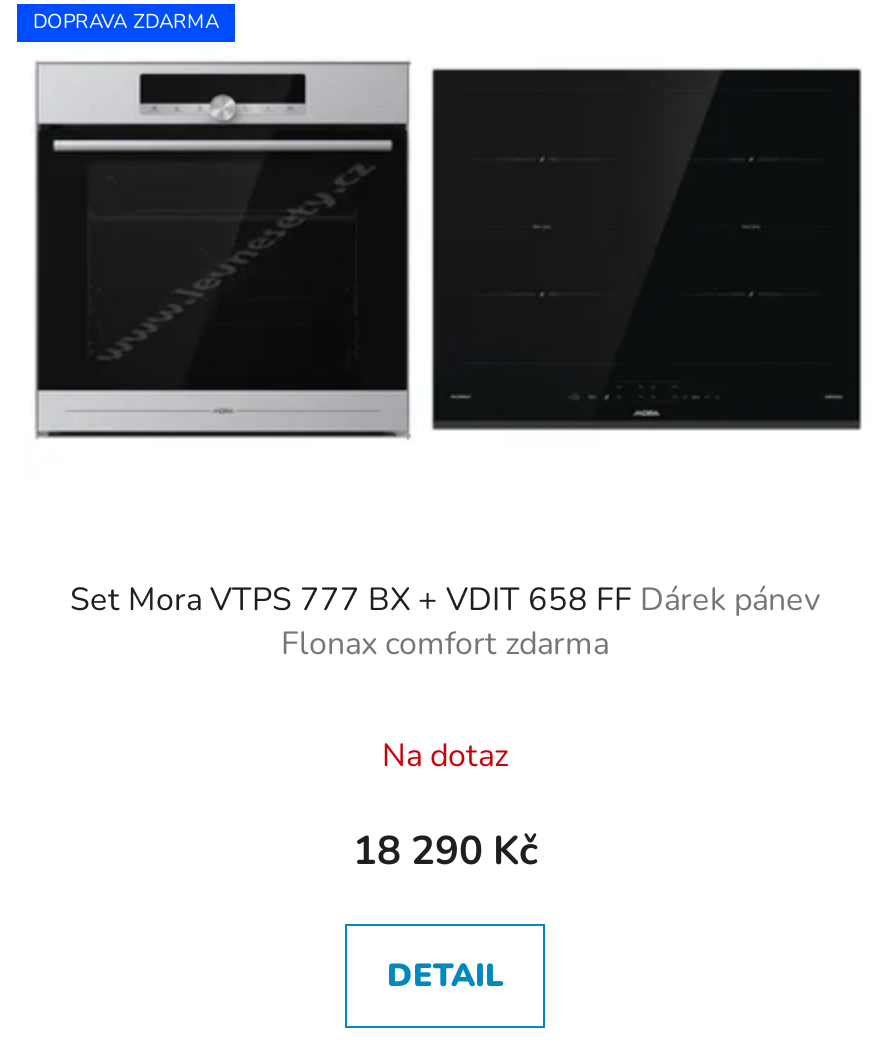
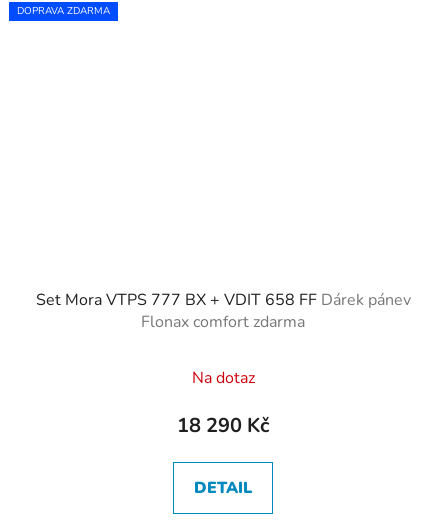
[33,60,411,440] [image] -> none
[429,66,863,432] [image] -> none

